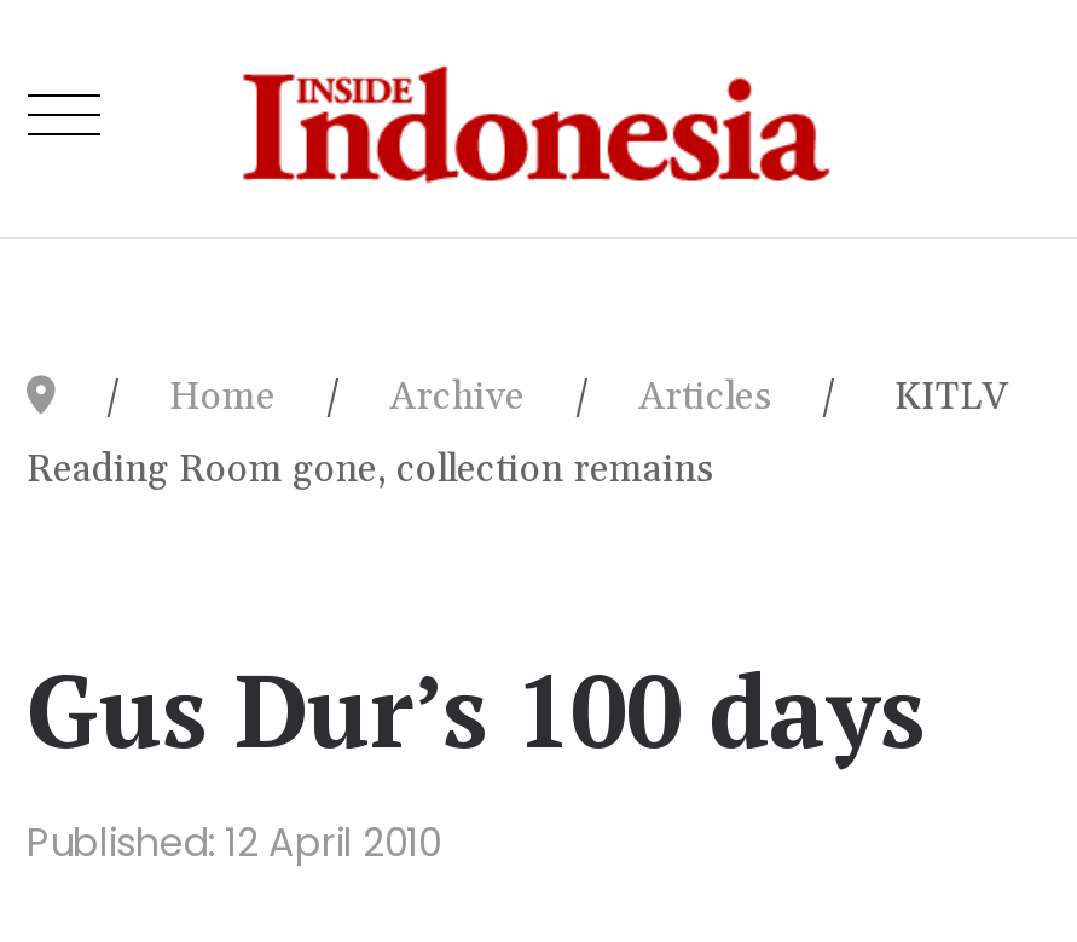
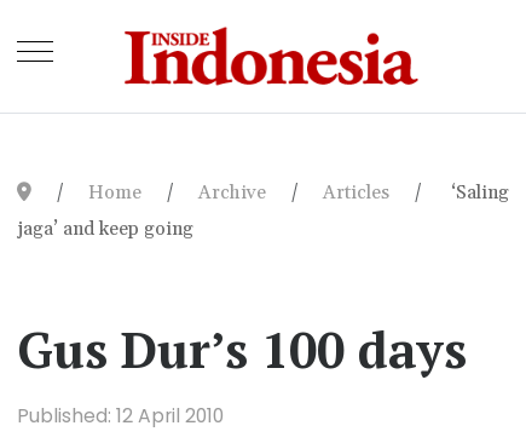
[885,374,1008,422] KITLV -> [446,181,508,205] ‘Saling
[27,446,713,495] Reading Room gone, collection remains -> [16,217,193,241] jaga’ and keep going

